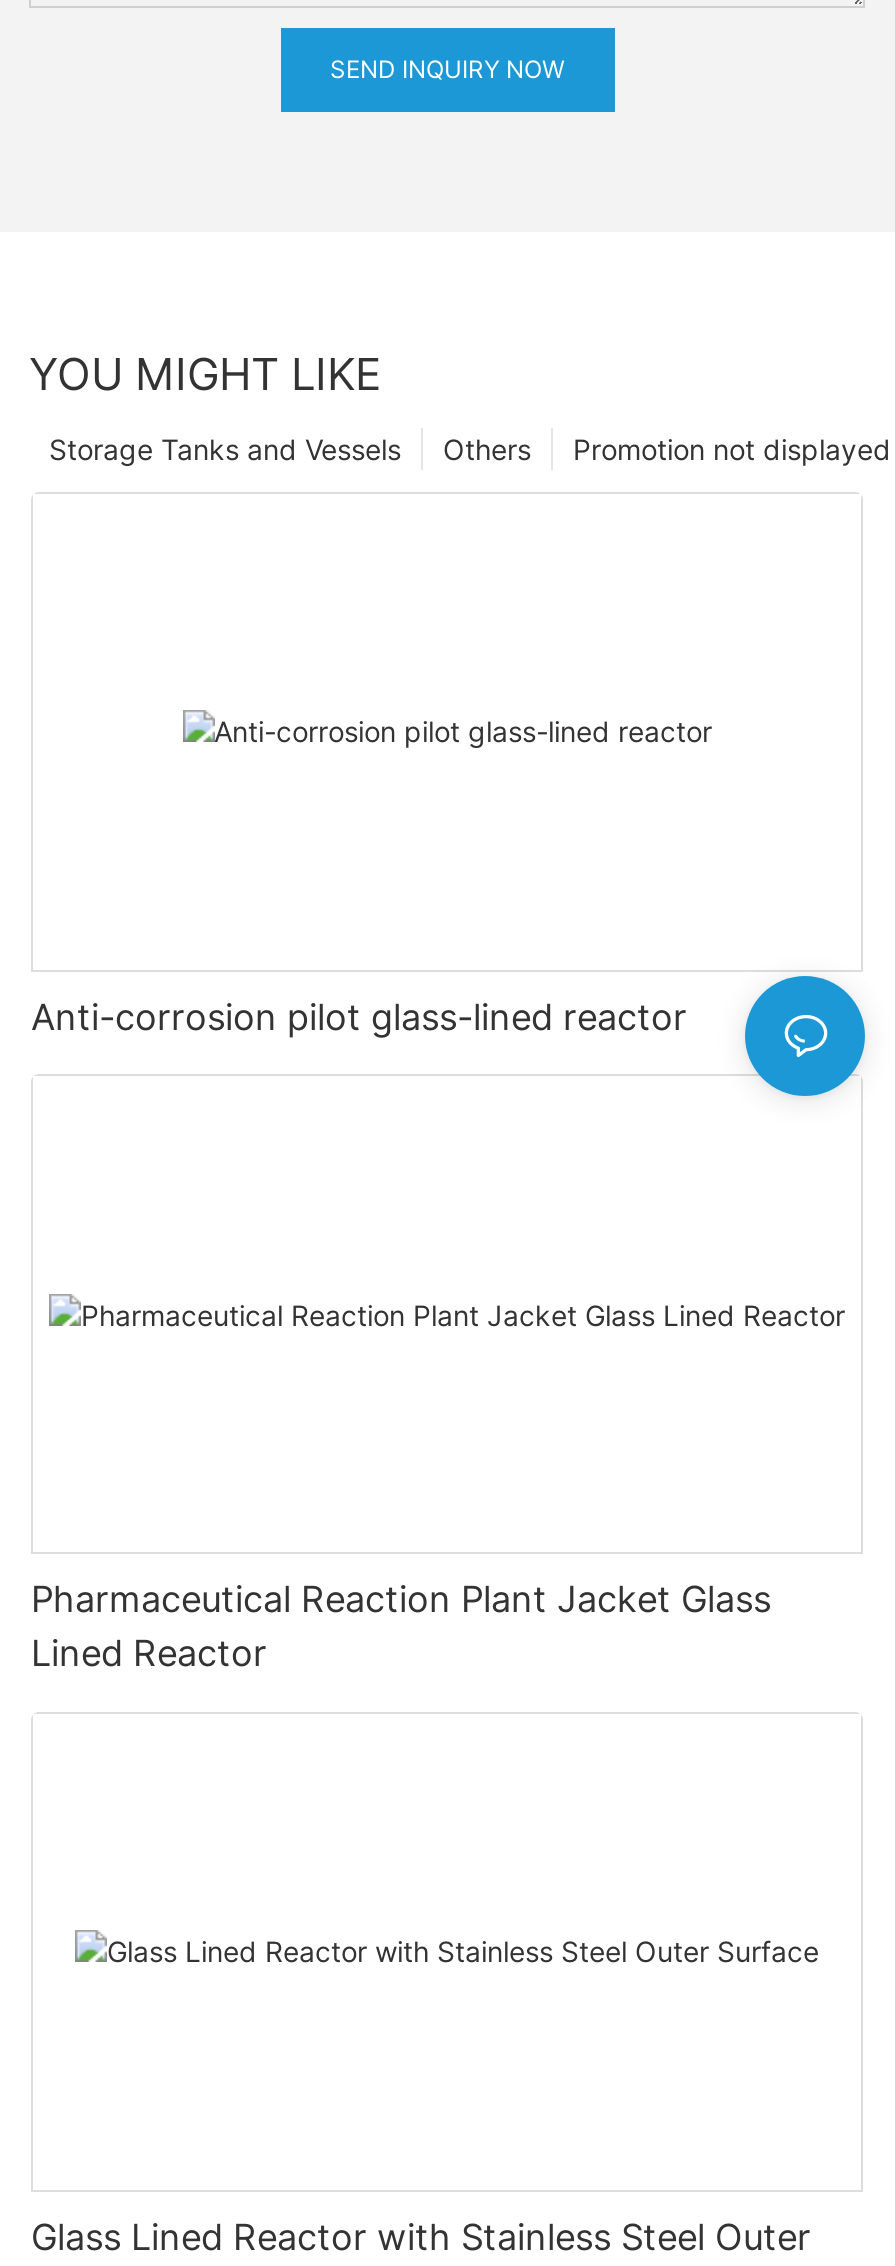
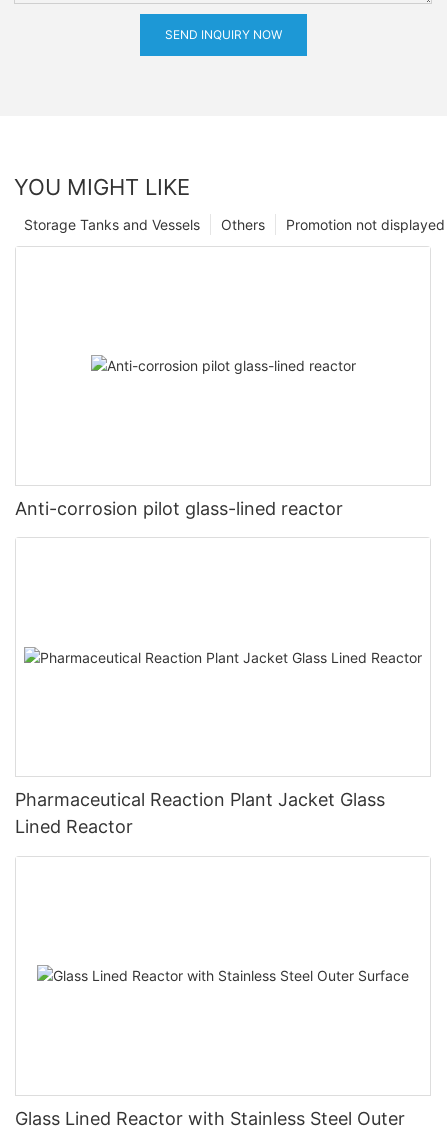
[743,974,867,1100] [image] -> none

